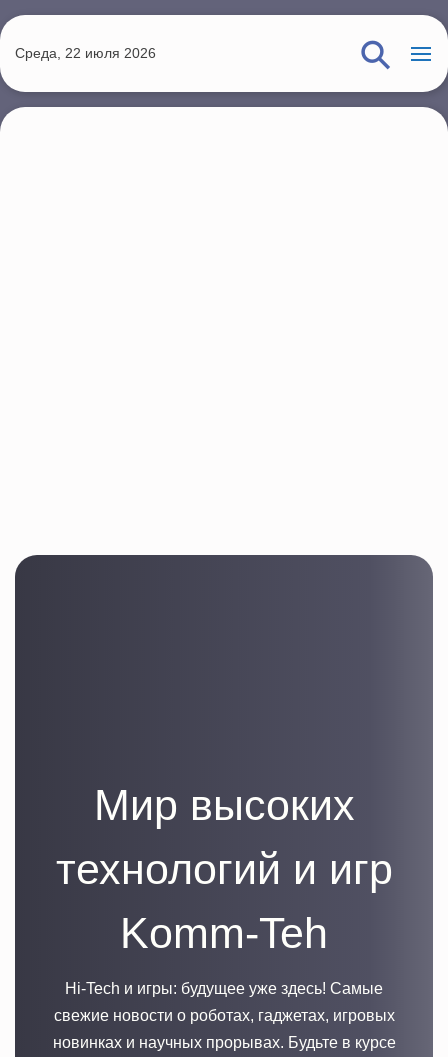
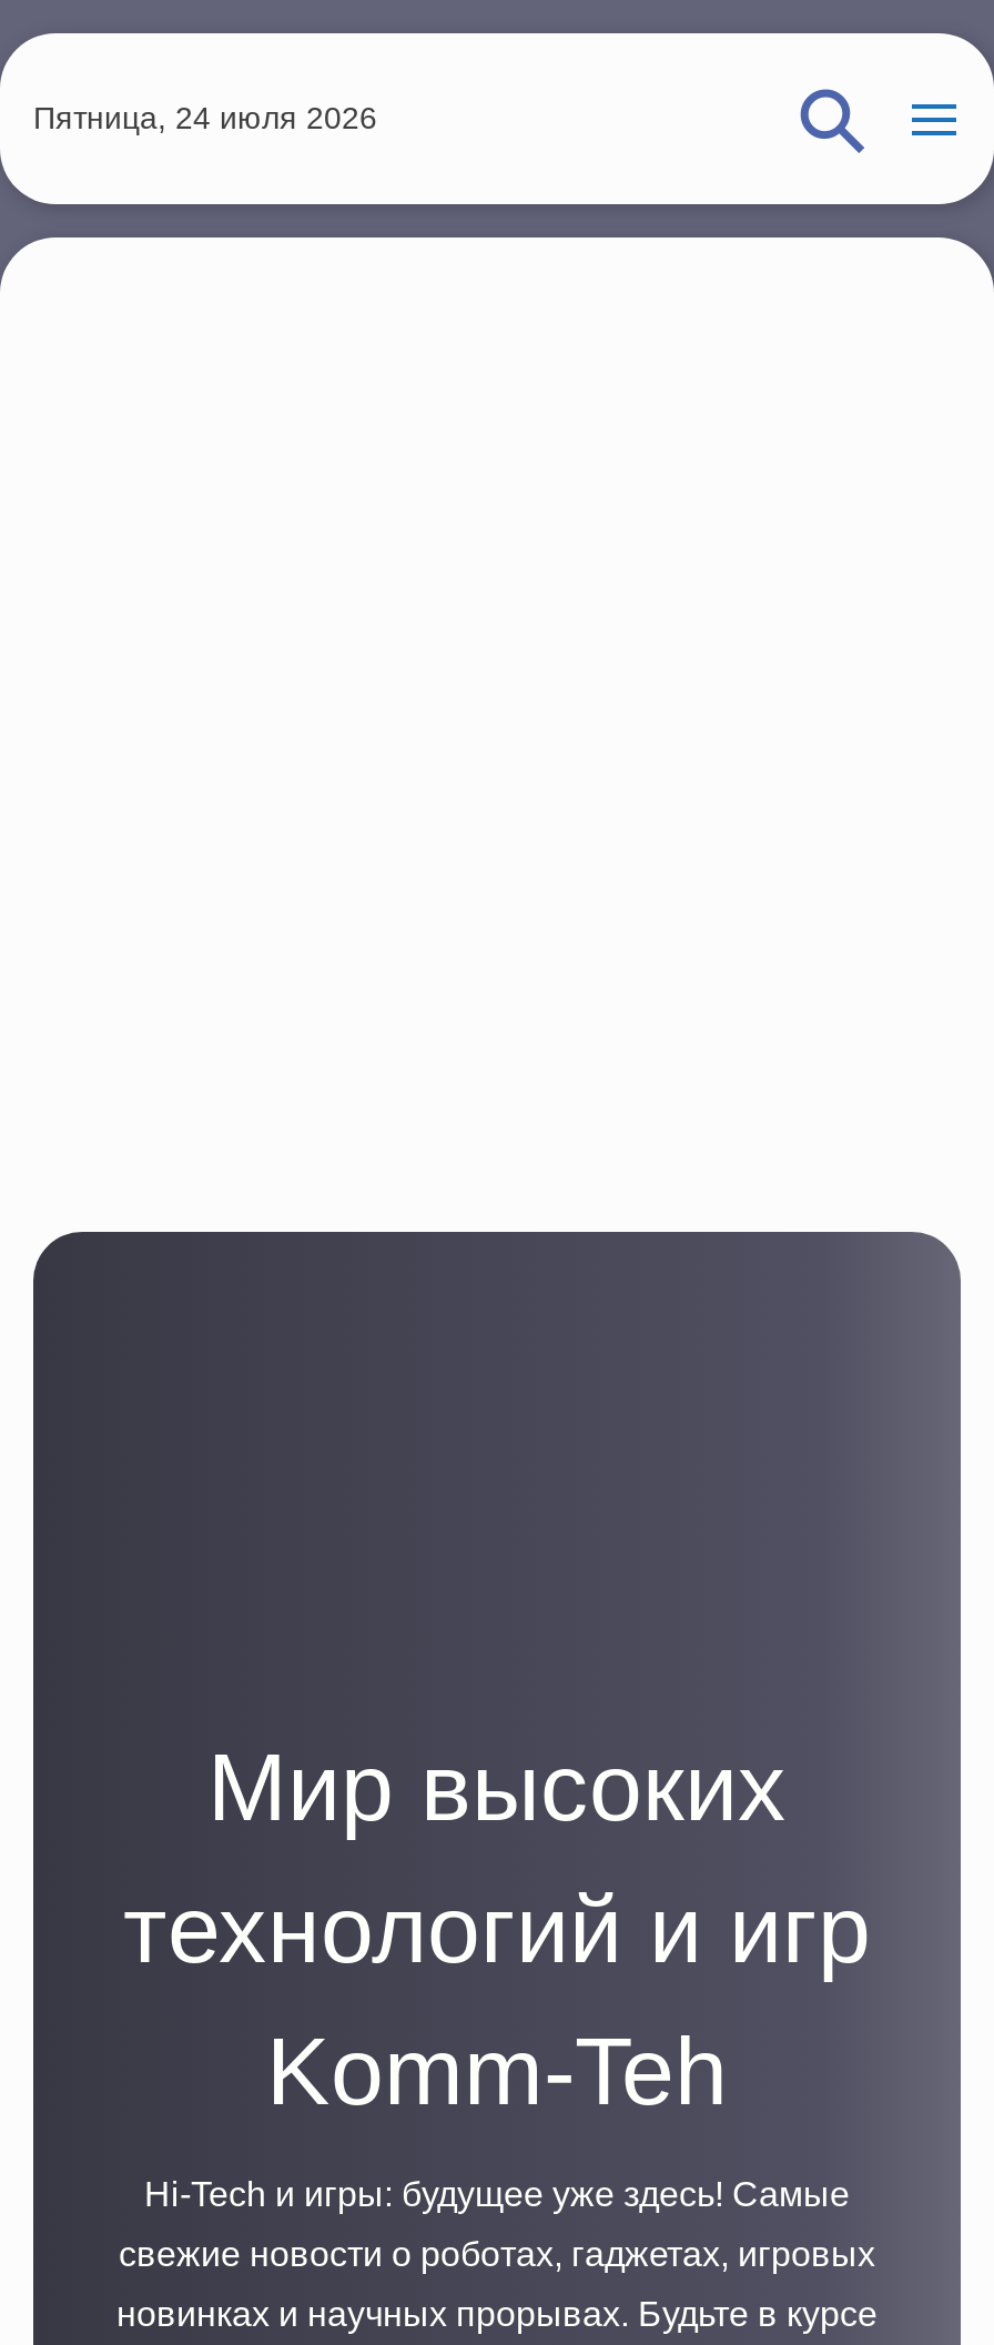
[15,45,156,61] Среда, 22 июля 2026 -> [33,100,377,135] Пятница, 24 июля 2026

